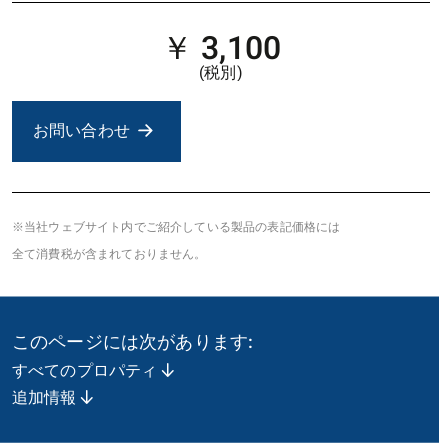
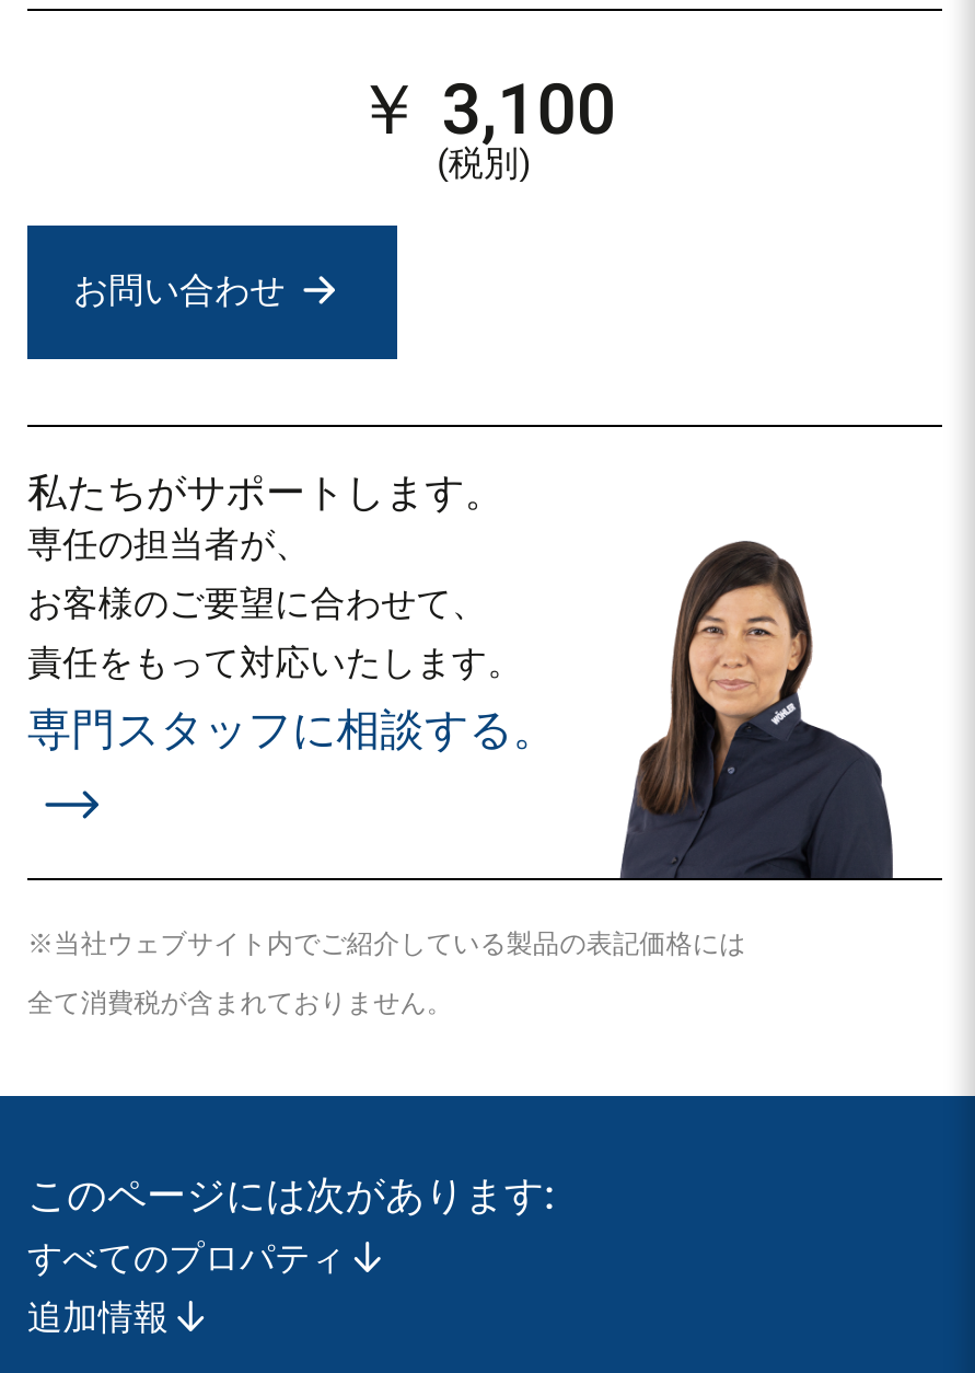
none -> [25,463,944,882] [image] | 私たちがサポートします。 | 専任の担当者が、 | お客様のご要望に合わせて、 | 責任をもって対応いたします。 | 専門スタッフに相談する。

